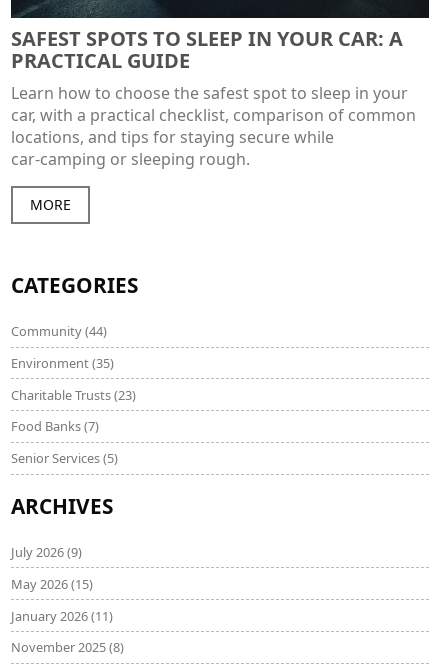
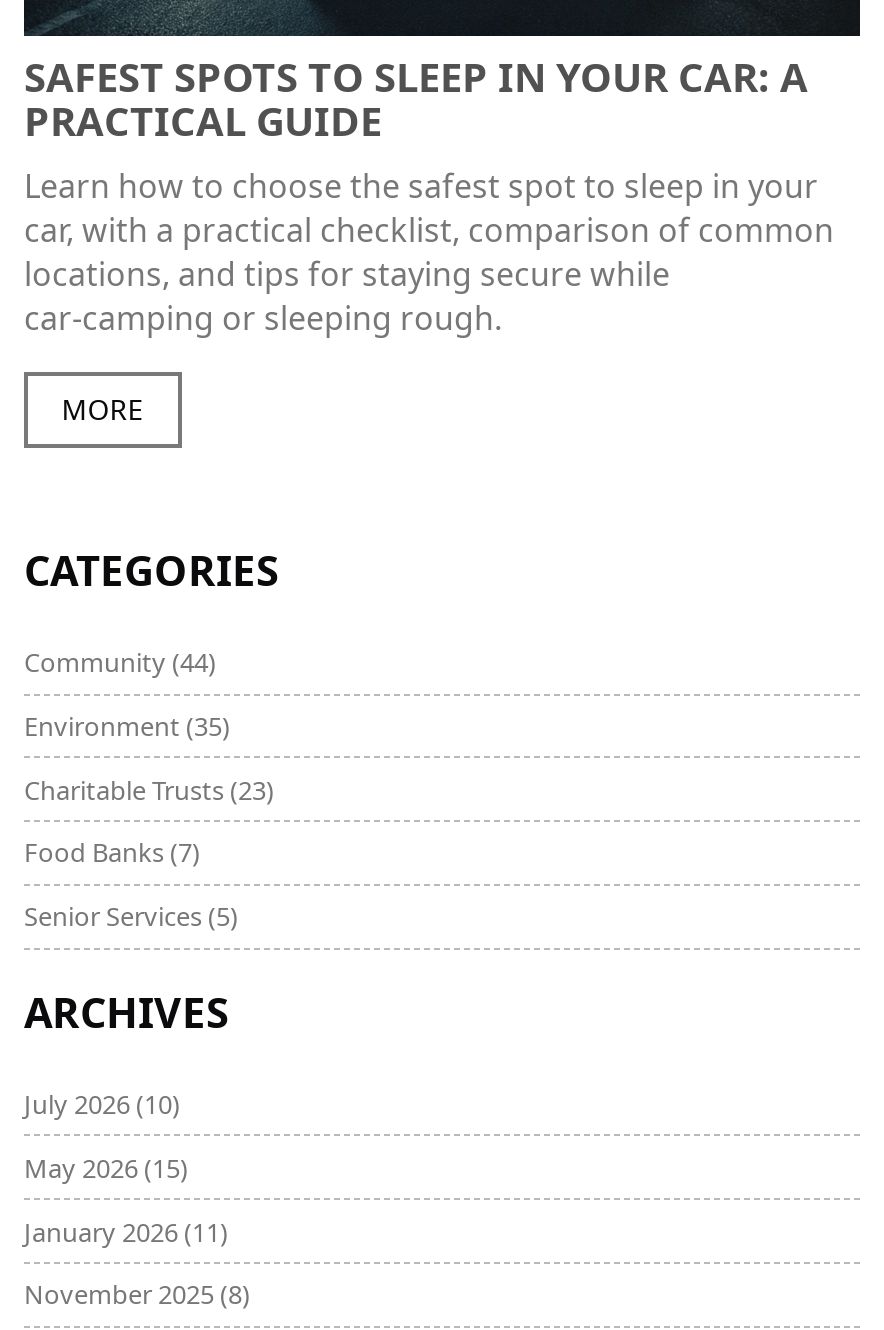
[11,543,82,561] July 2026 (9) -> [24,1086,180,1122] July 2026 (10)

